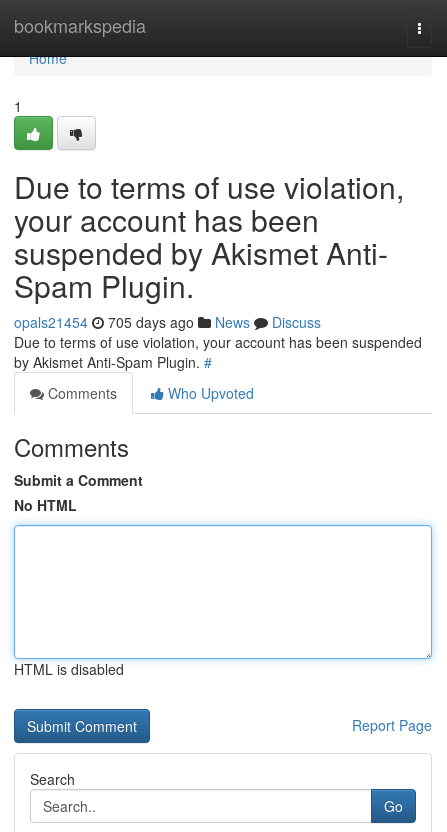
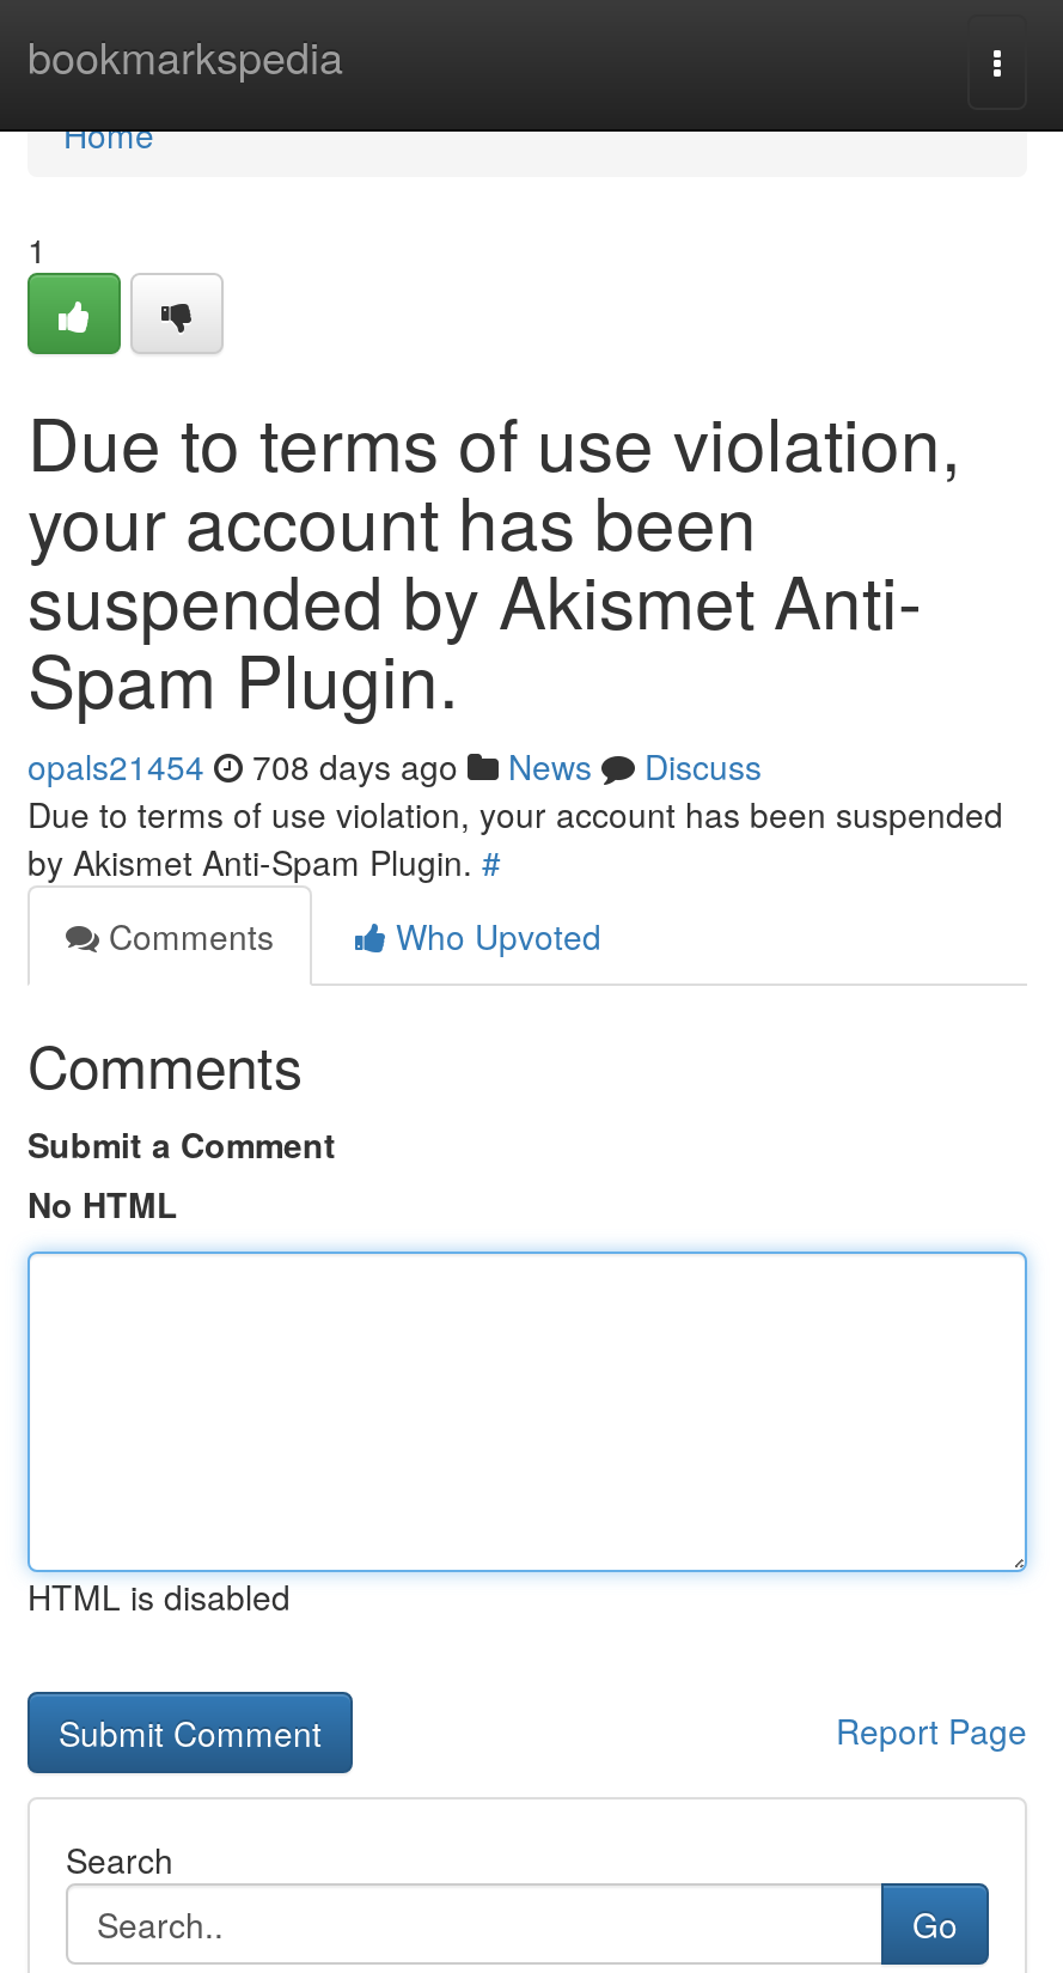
[14,312,321,332] opals21454 705 days ago News Discuss -> [28,742,762,790] opals21454 708 days ago News Discuss

